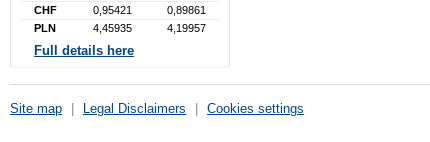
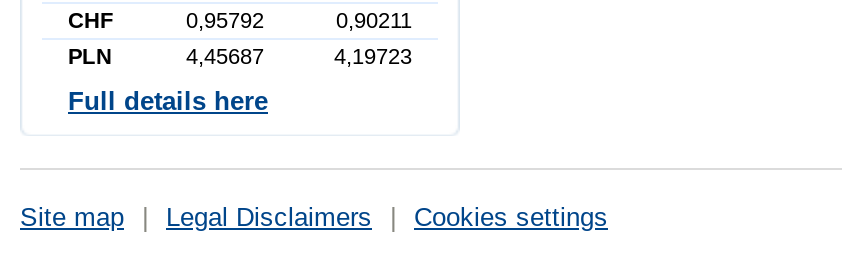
[93,3,132,15] 0,95421 -> [186,7,264,31] 0,95792
[167,3,206,15] 0,89861 -> [336,7,412,31] 0,90211
[93,21,132,33] 4,45935 -> [186,43,264,67] 4,45687
[167,21,206,33] 4,19957 -> [334,43,412,67] 4,19723

